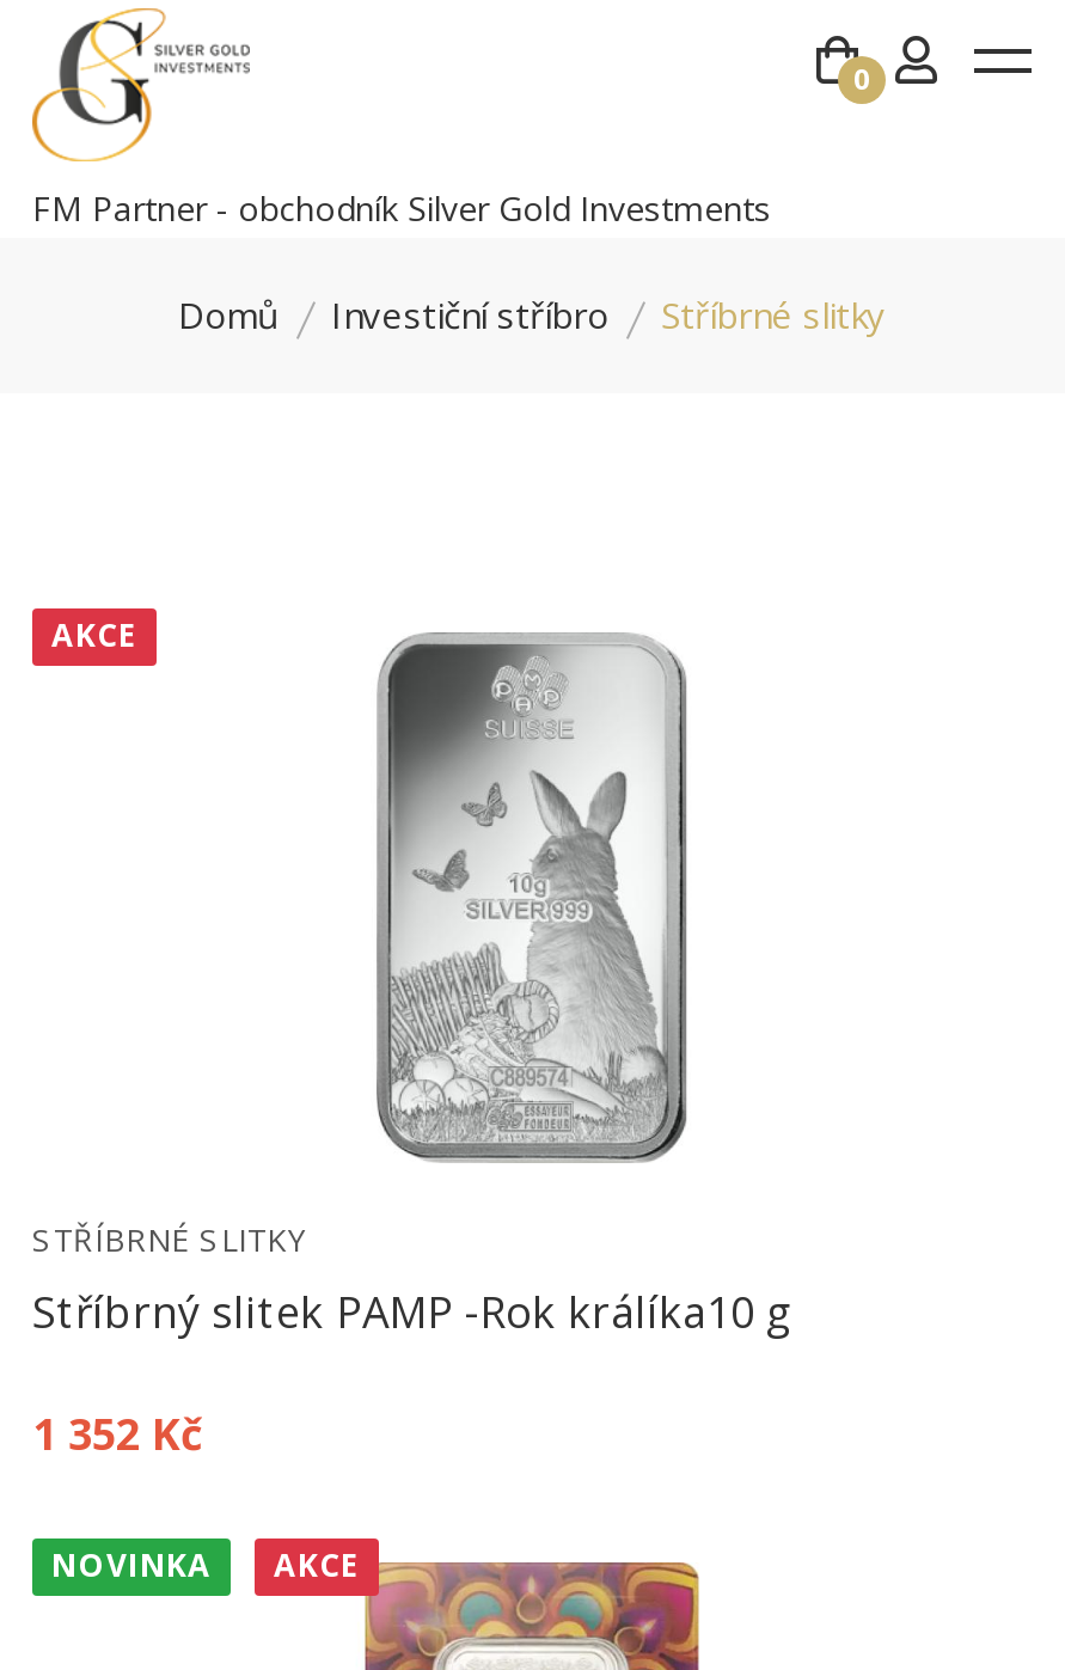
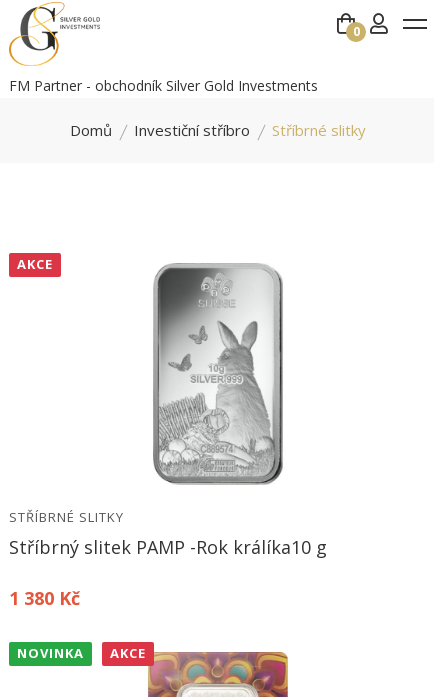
[32,1405,202,1462] 1 352 Kč -> [9,586,80,610] 1 380 Kč

